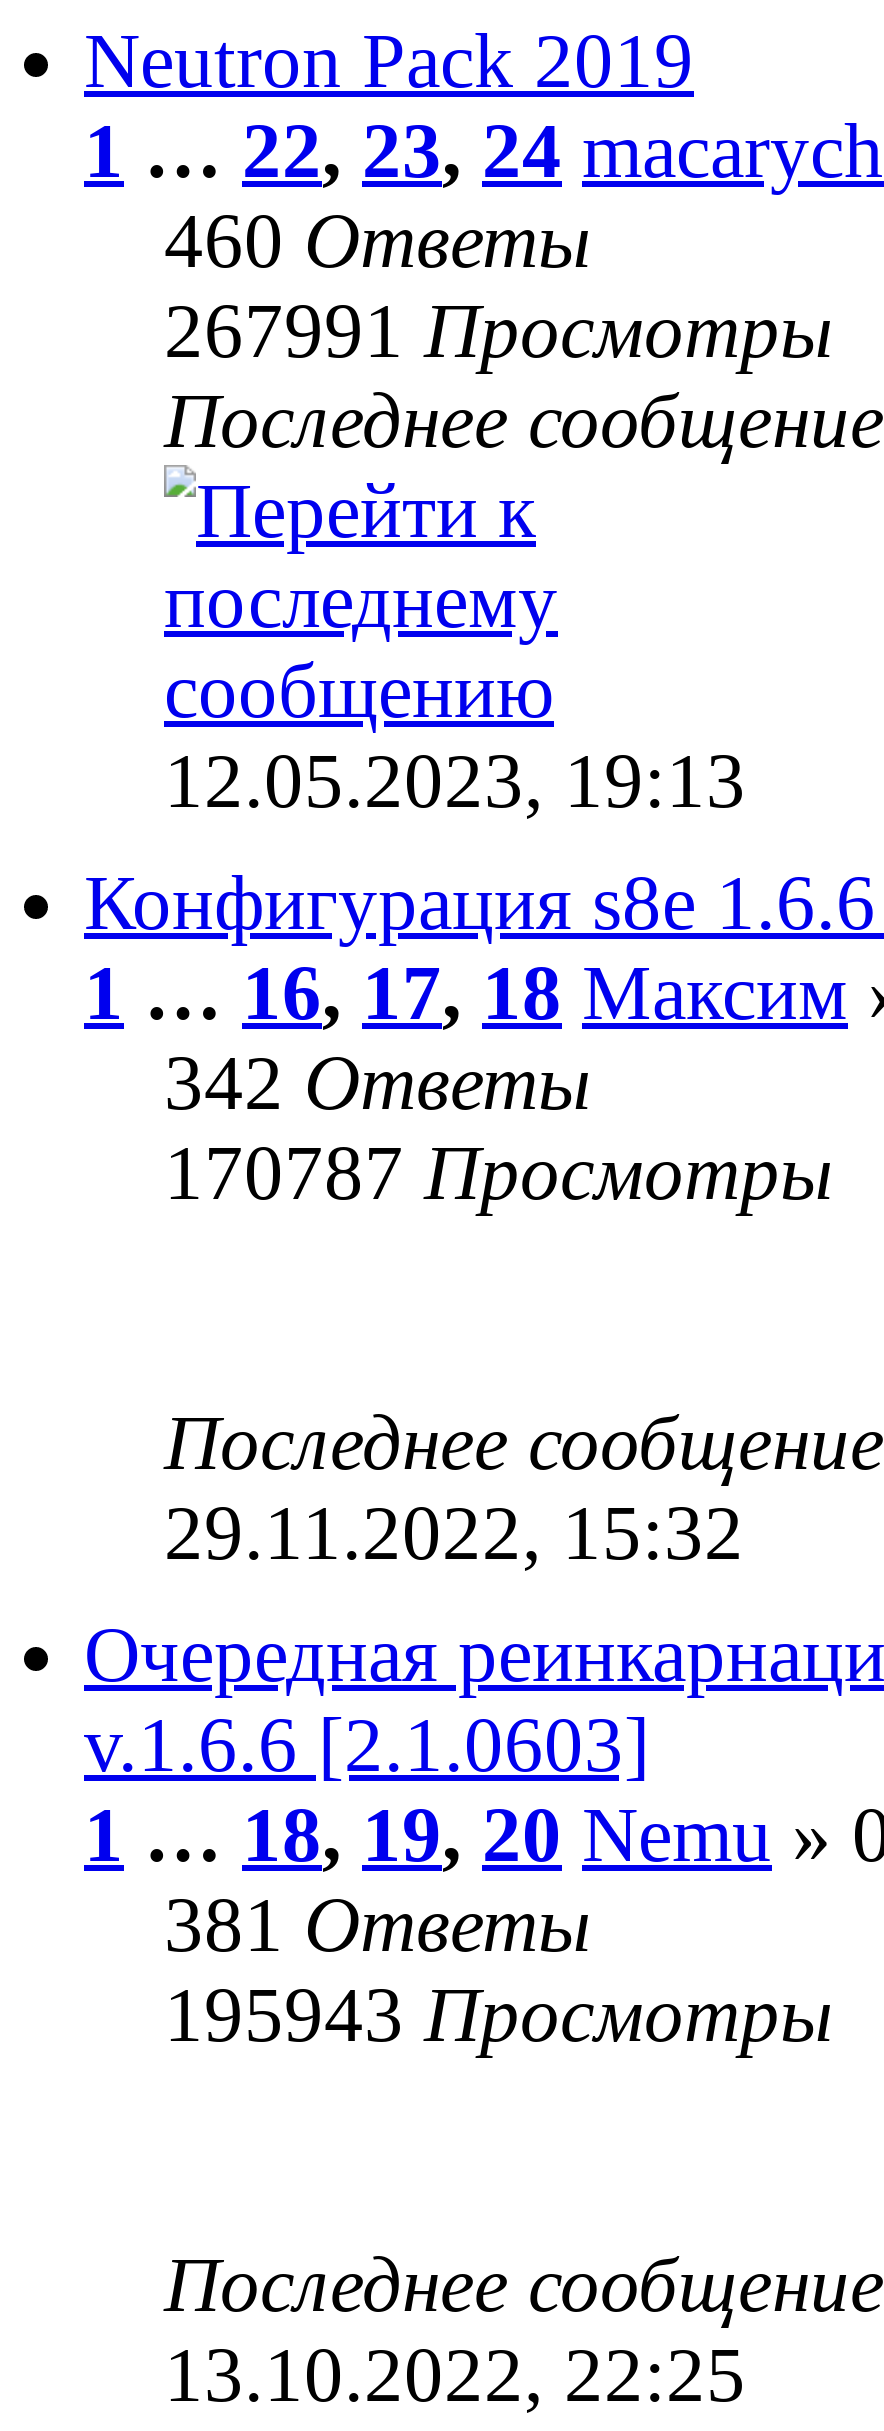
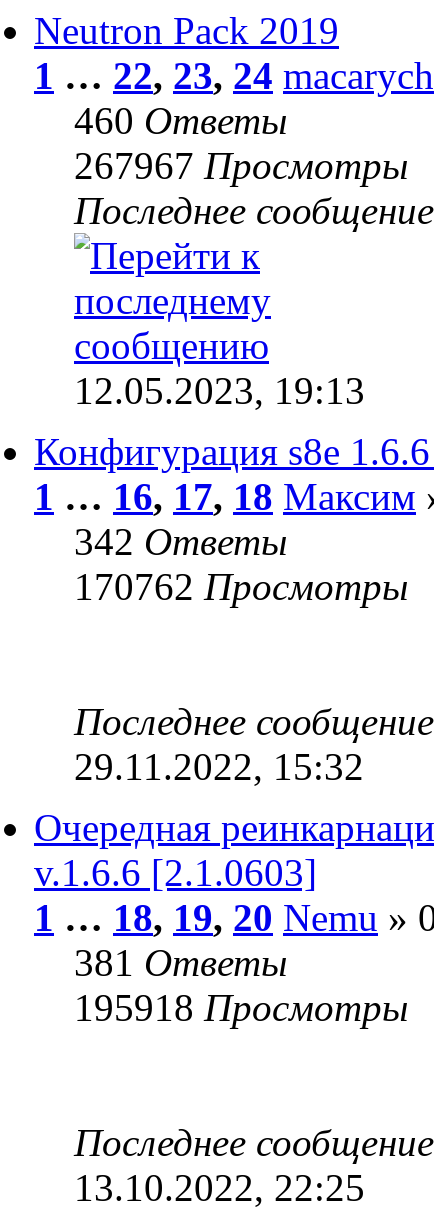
[164,287,832,373] 267991 Просмотры -> [74,144,408,187] 267967 Просмотры
[164,1129,832,1215] 170787 Просмотры -> [74,565,408,608] 170762 Просмотры
[164,1971,832,2057] 195943 Просмотры -> [74,986,408,1029] 195918 Просмотры

